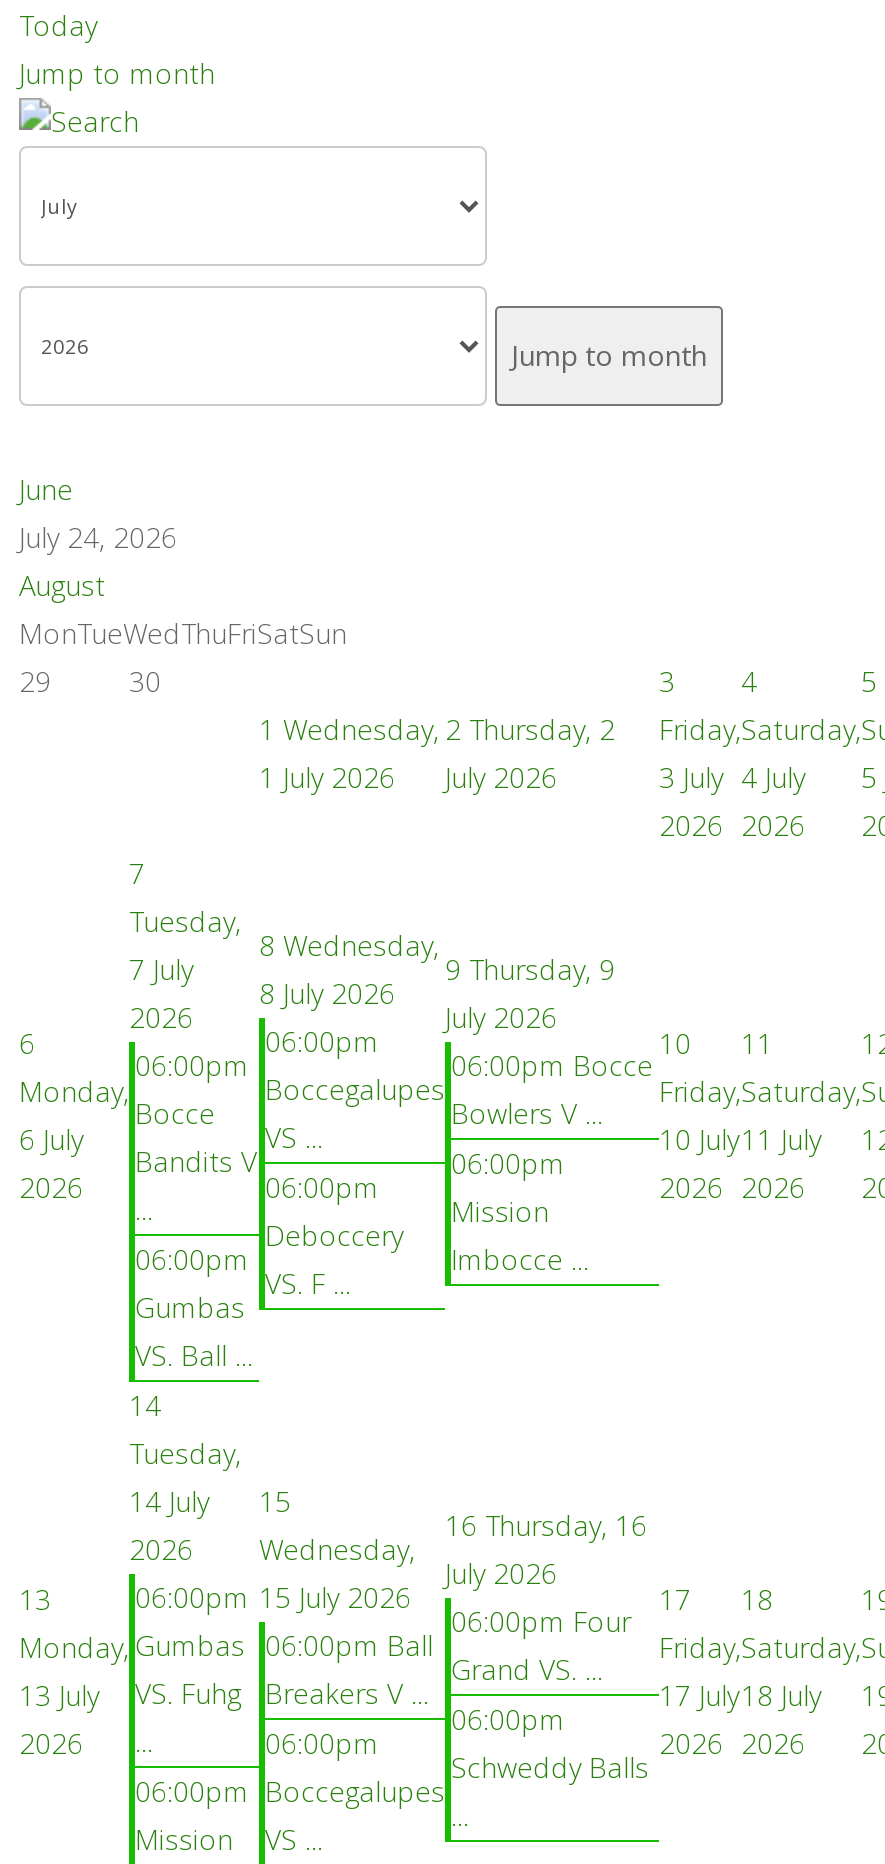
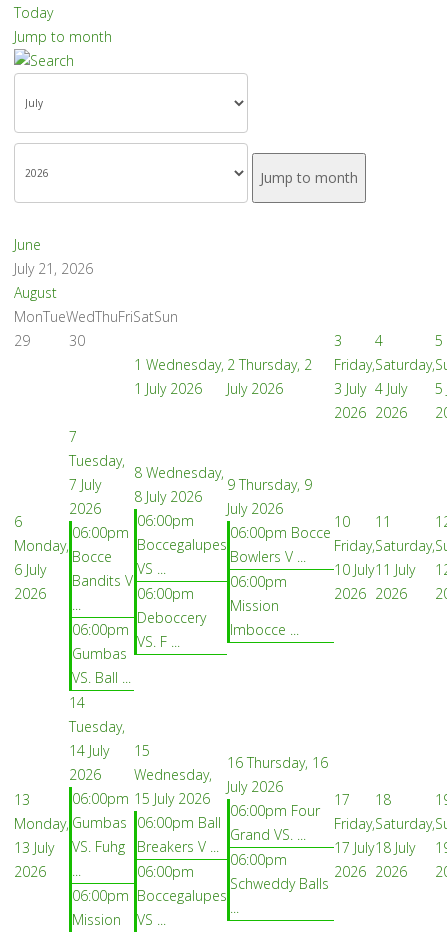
[19,518,177,556] July 24, 2026 -> [14,259,93,278] July 21, 2026

